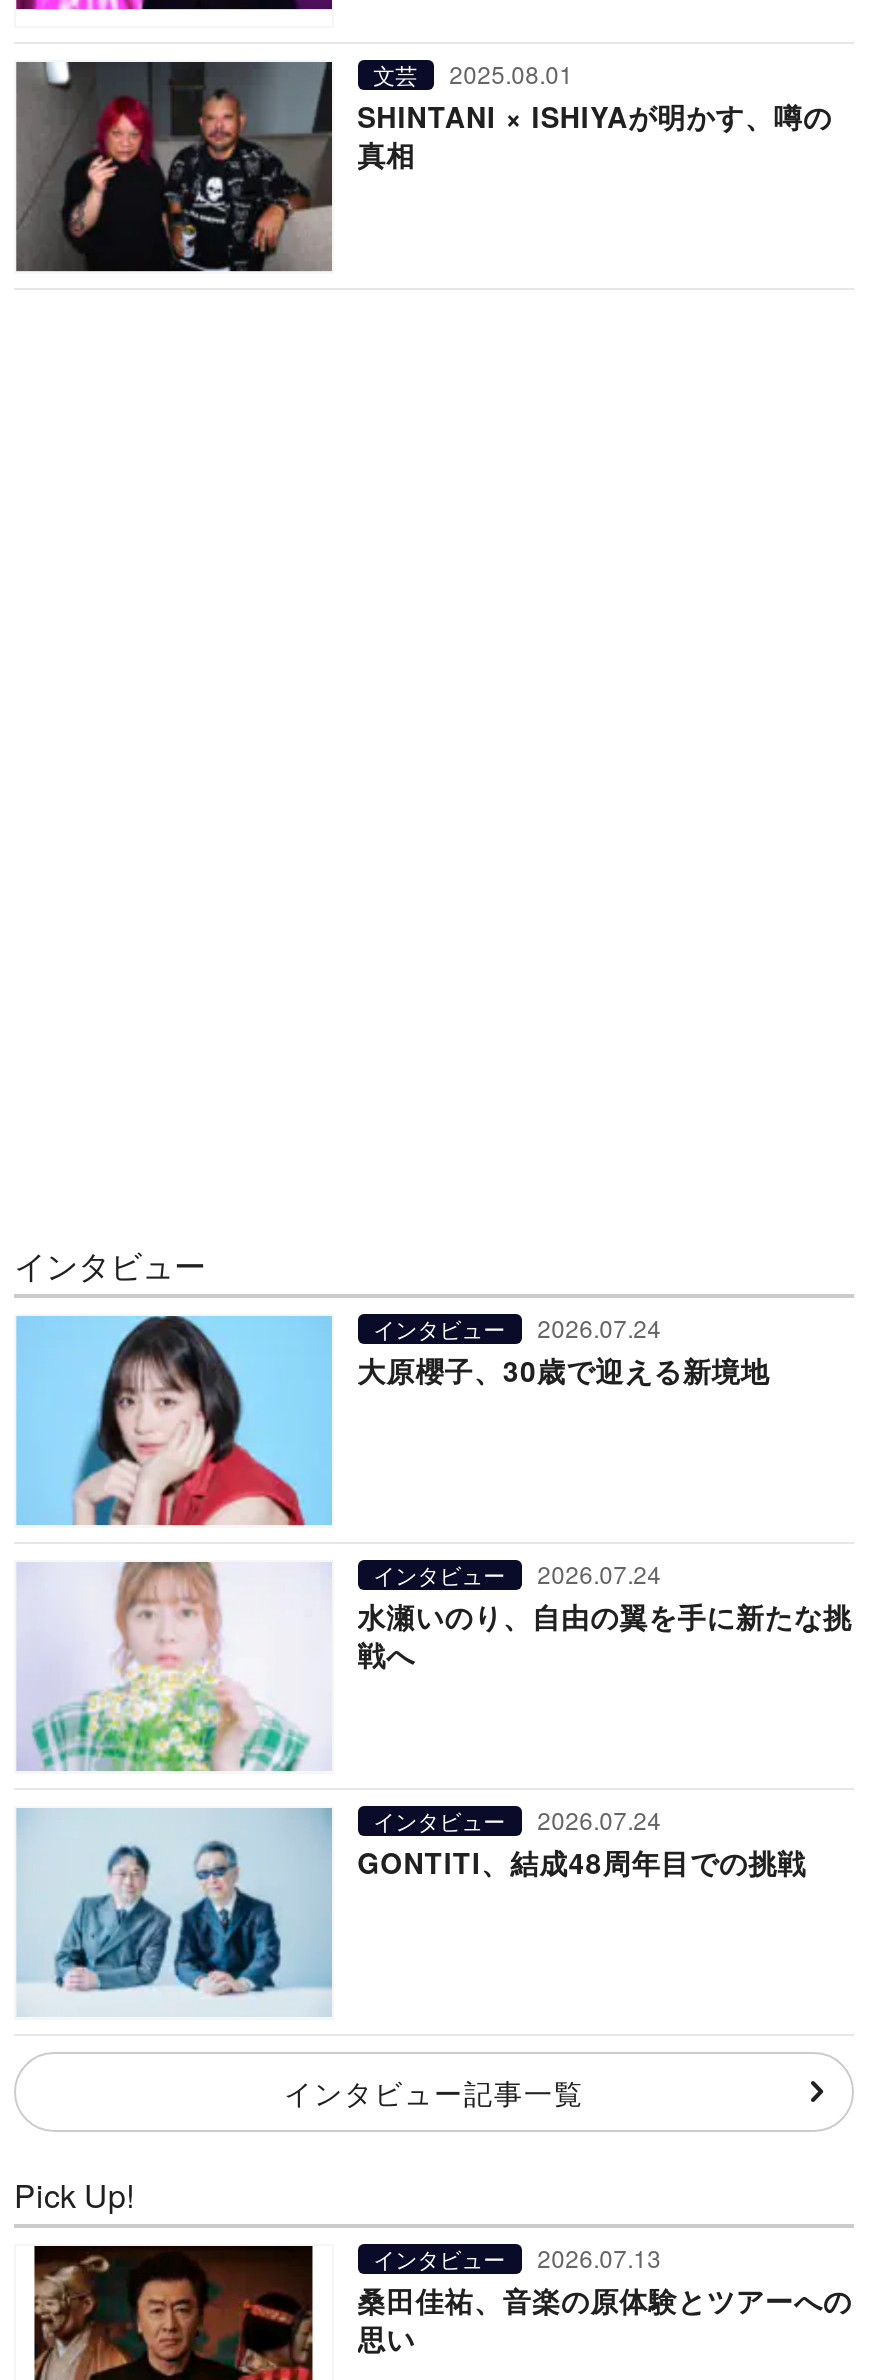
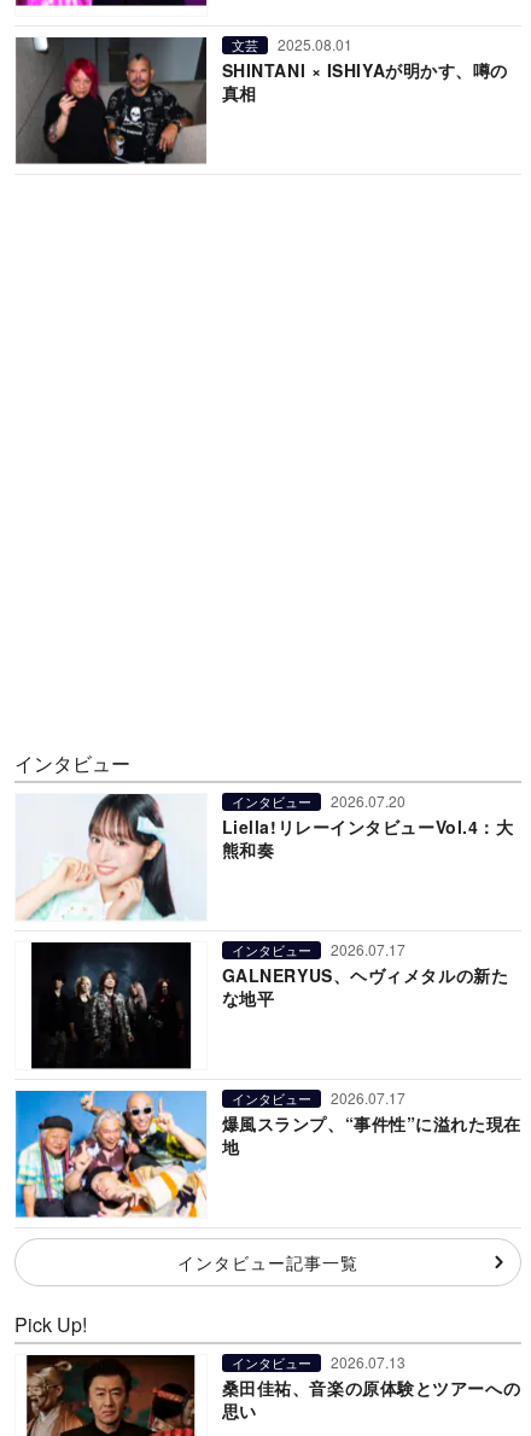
[14,1311,770,1528] [image] | 2026.07.24 | 大原櫻子、30歳で迎える新境地 -> [16,791,514,921] [image] | 2026.07.20 | Liella!リレーインタビューVol.4：大 | 熊和奏
[16,1557,852,1772] [image] | 2026.07.24 | 水瀬いのり、自由の翼を手に新たな挑 | 戦へ -> [17,939,508,1070] [image] | 2026.07.17 | GALNERYUS、ヘヴィメタルの新た | な地平
[16,1803,806,2018] [image] | 2026.07.24 | GONTITI、結成48周年目での挑戦 -> [14,1088,521,1219] [image] | 2026.07.17 | 爆風スランプ、“事件性”に溢れた現在 | 地

